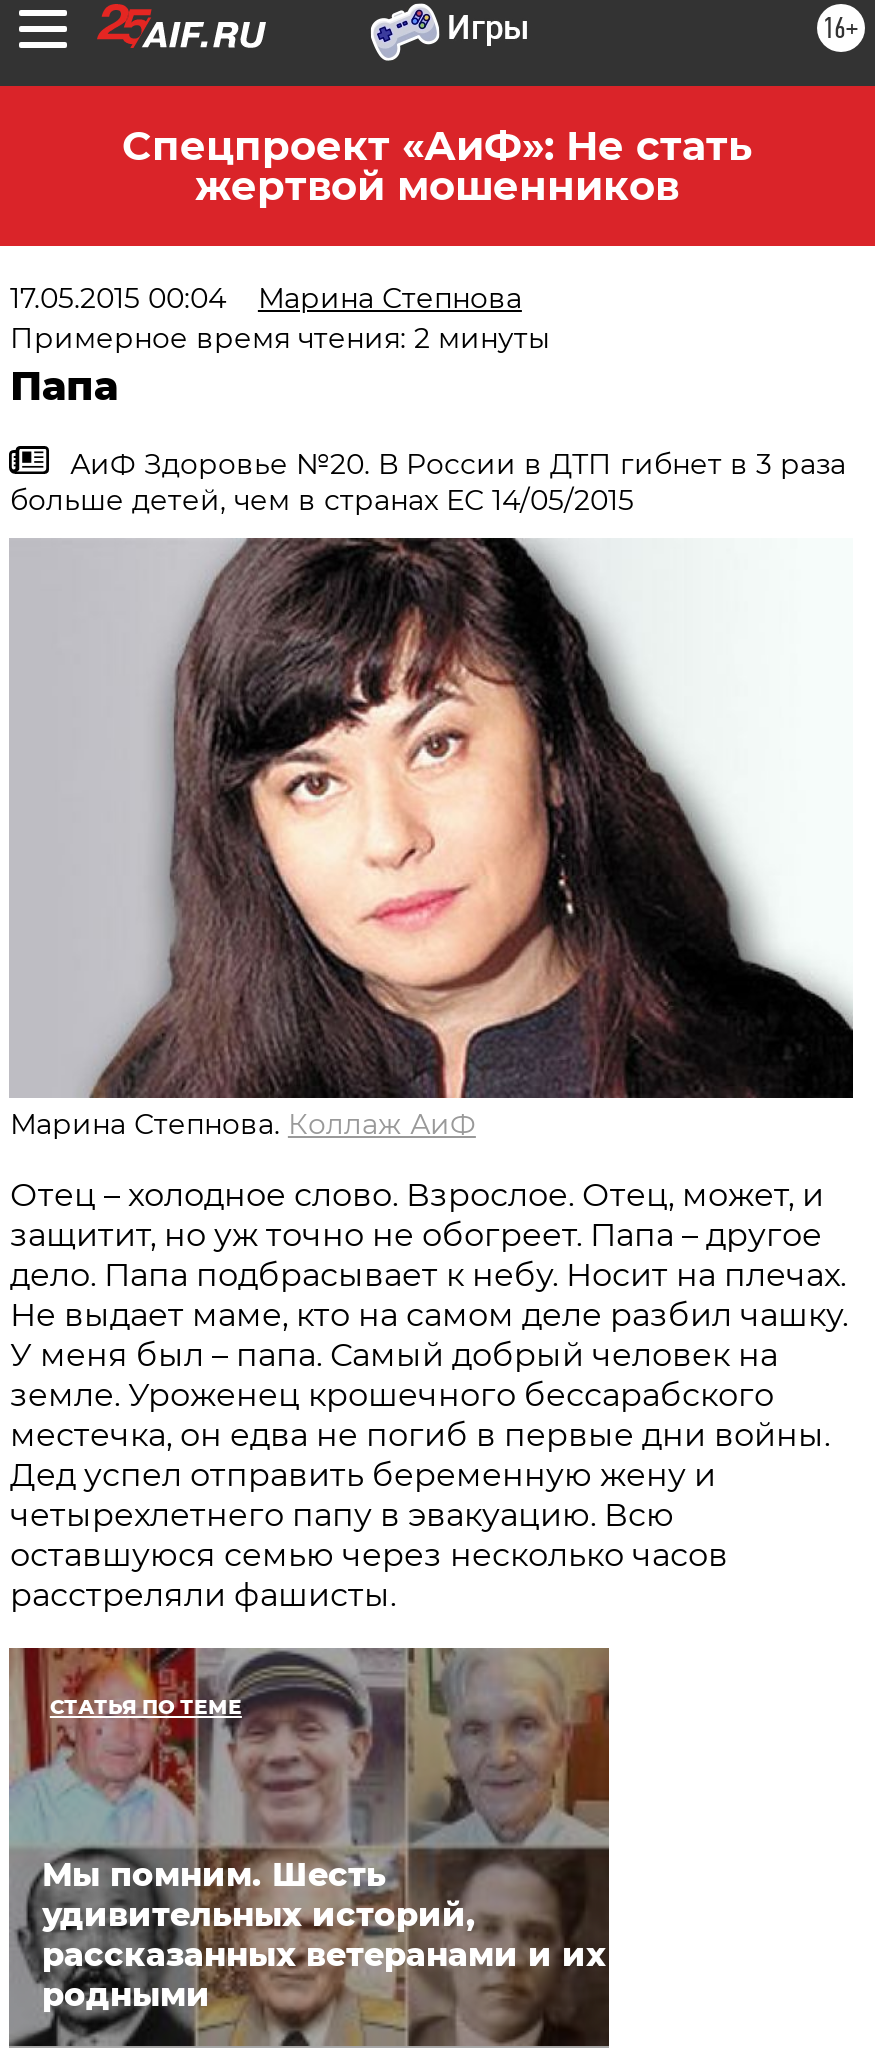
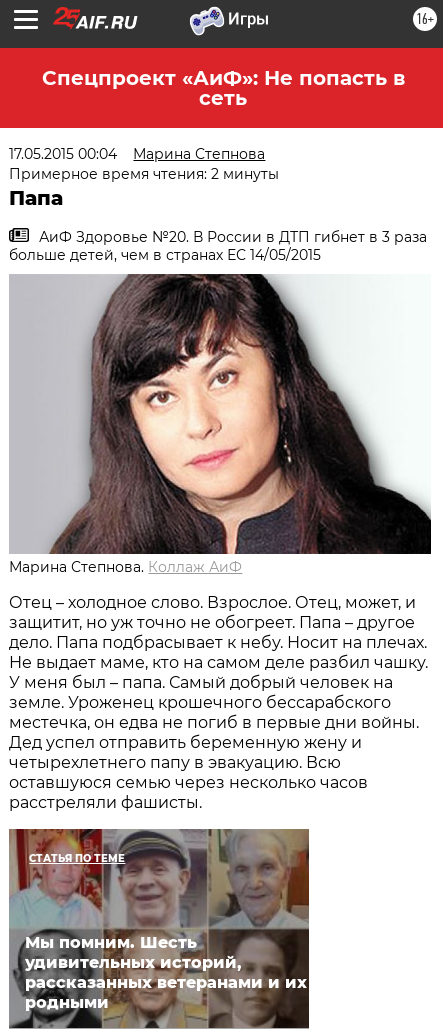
[122,122,752,210] Спецпроект «АиФ»: Не стать | жертвой мошенников -> [41,66,404,110] Спецпроект «АиФ»: Не попасть в | сеть

